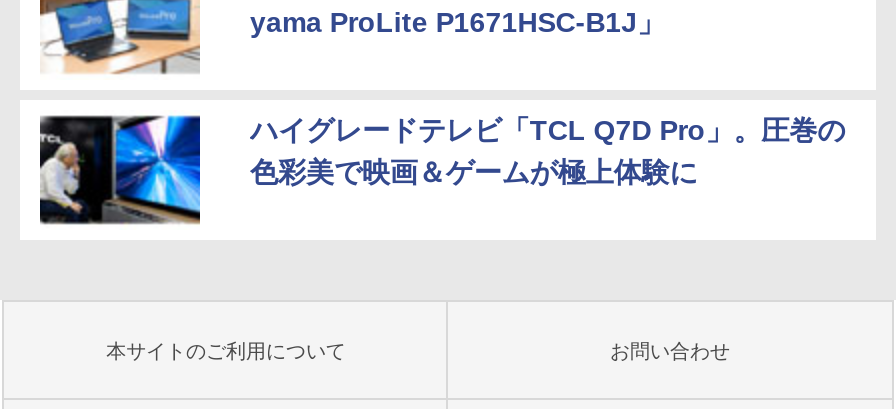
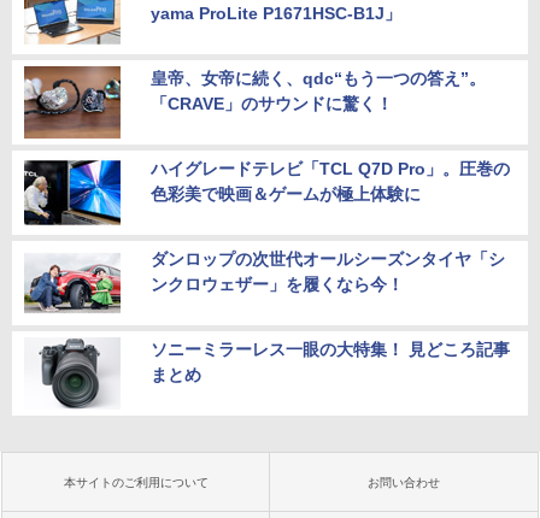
none -> [23,65,485,140] [image] | 皇帝、女帝に続く、qdc“もう一つの答え”。 | 「CRAVE」のサウンドに驚く！
none -> [23,250,510,385] [image] | ダンロップの次世代オールシーズンタイヤ「シ | ンクロウェザー」を履くなら今！ | ソニーミラーレス一眼の大特集！ 見どころ記事 | まとめ
none -> [39,339,110,410] [image]

